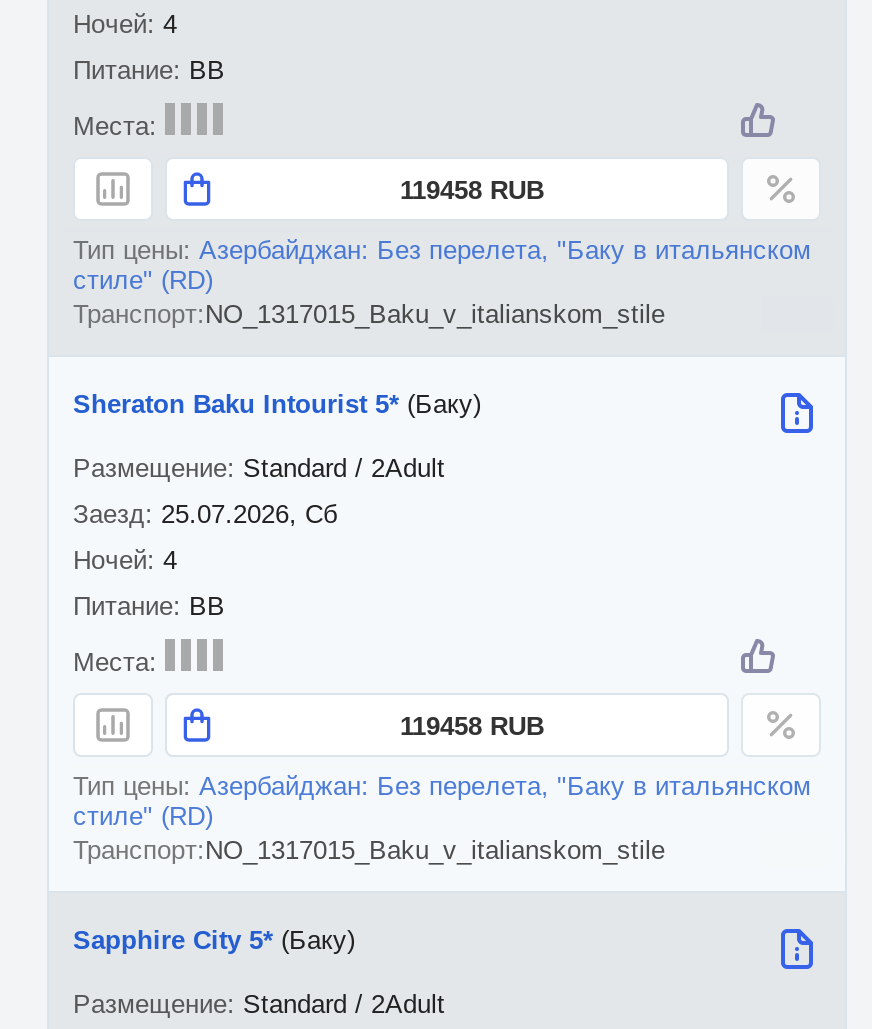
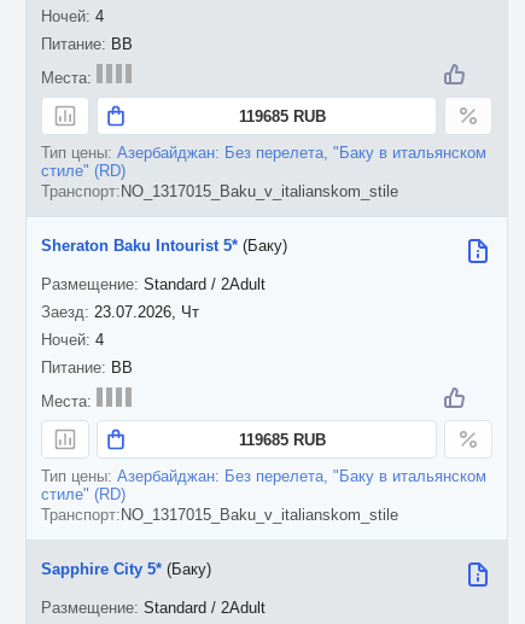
[400,174,544,204] 119458 RUB -> [238,107,325,125] 119685 RUB
[161,499,337,529] 25.07.2026, Сб -> [94,303,199,321] 23.07.2026, Чт
[400,710,544,740] 119458 RUB -> [238,430,325,448] 119685 RUB

